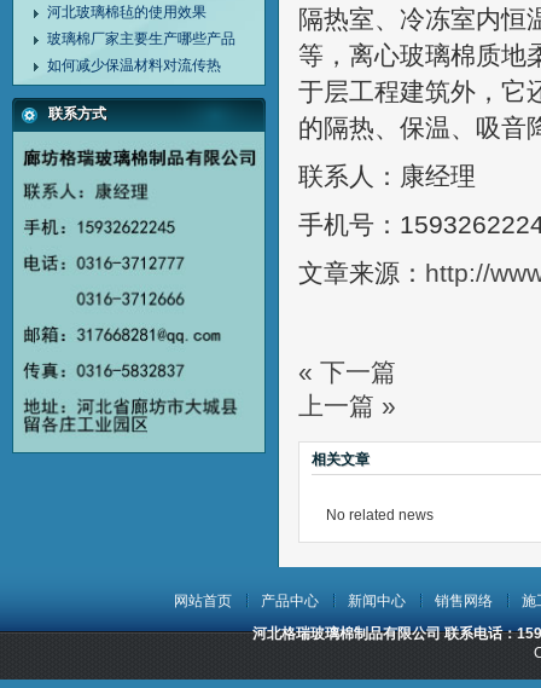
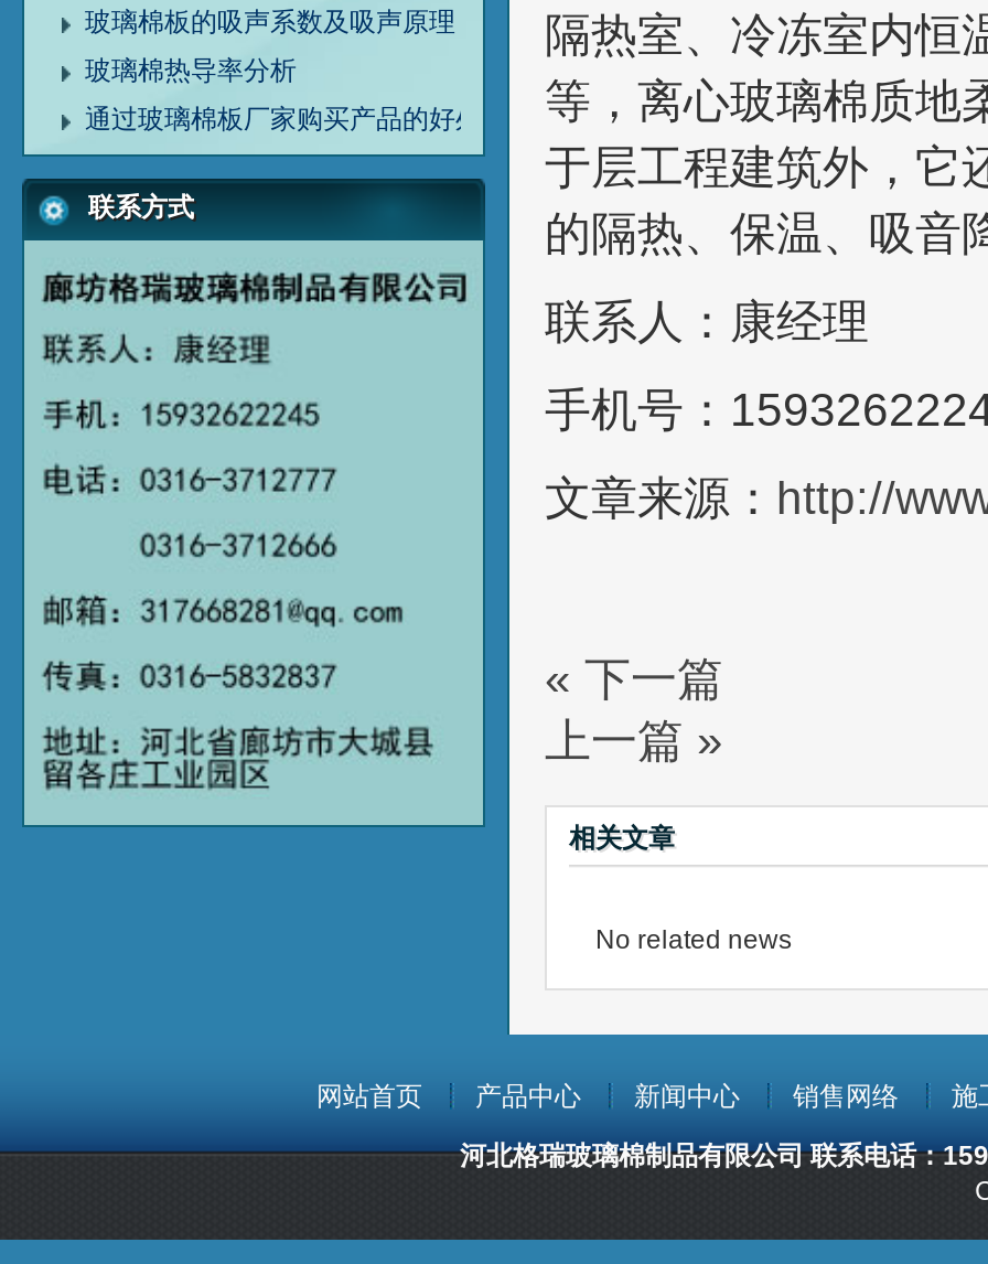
[46,4,206,21] 河北玻璃棉毡的使用效果 -> [85,7,455,38] 玻璃棉板的吸声系数及吸声原理
[46,30,235,47] 玻璃棉厂家主要生产哪些产品 -> [85,55,297,86] 玻璃棉热导率分析
[46,57,220,74] 如何减少保温材料对流传热 -> [85,104,482,135] 通过玻璃棉板厂家购买产品的好处

